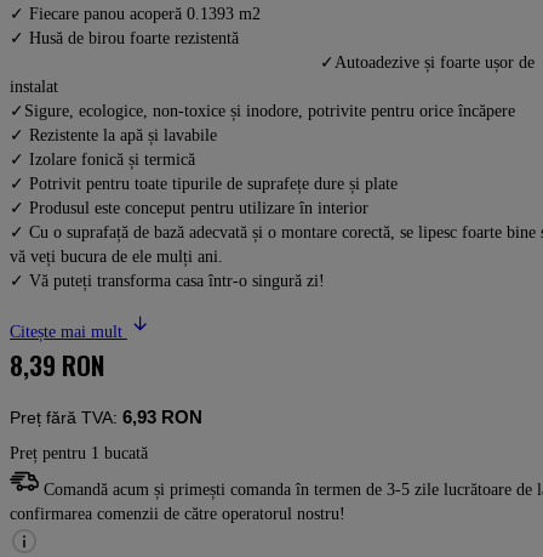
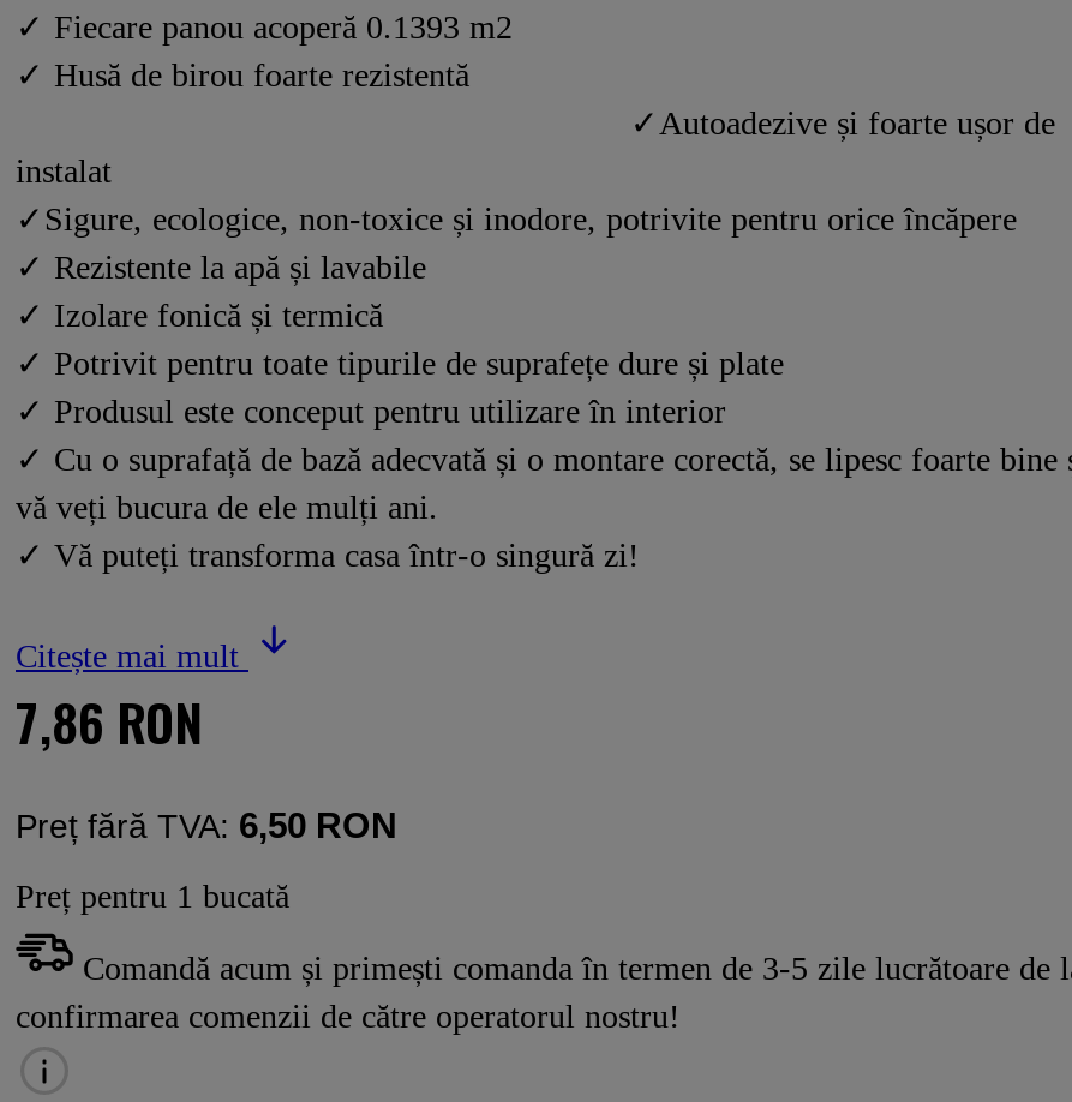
[10,346,104,383] 8,39 RON -> [16,684,200,758] 7,86 RON
[10,406,202,427] Preț fără TVA: 6,93 RON -> [16,804,397,845] Preț fără TVA: 6,50 RON

